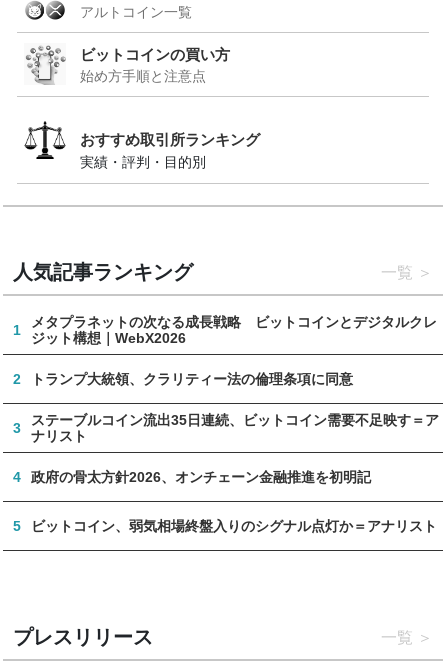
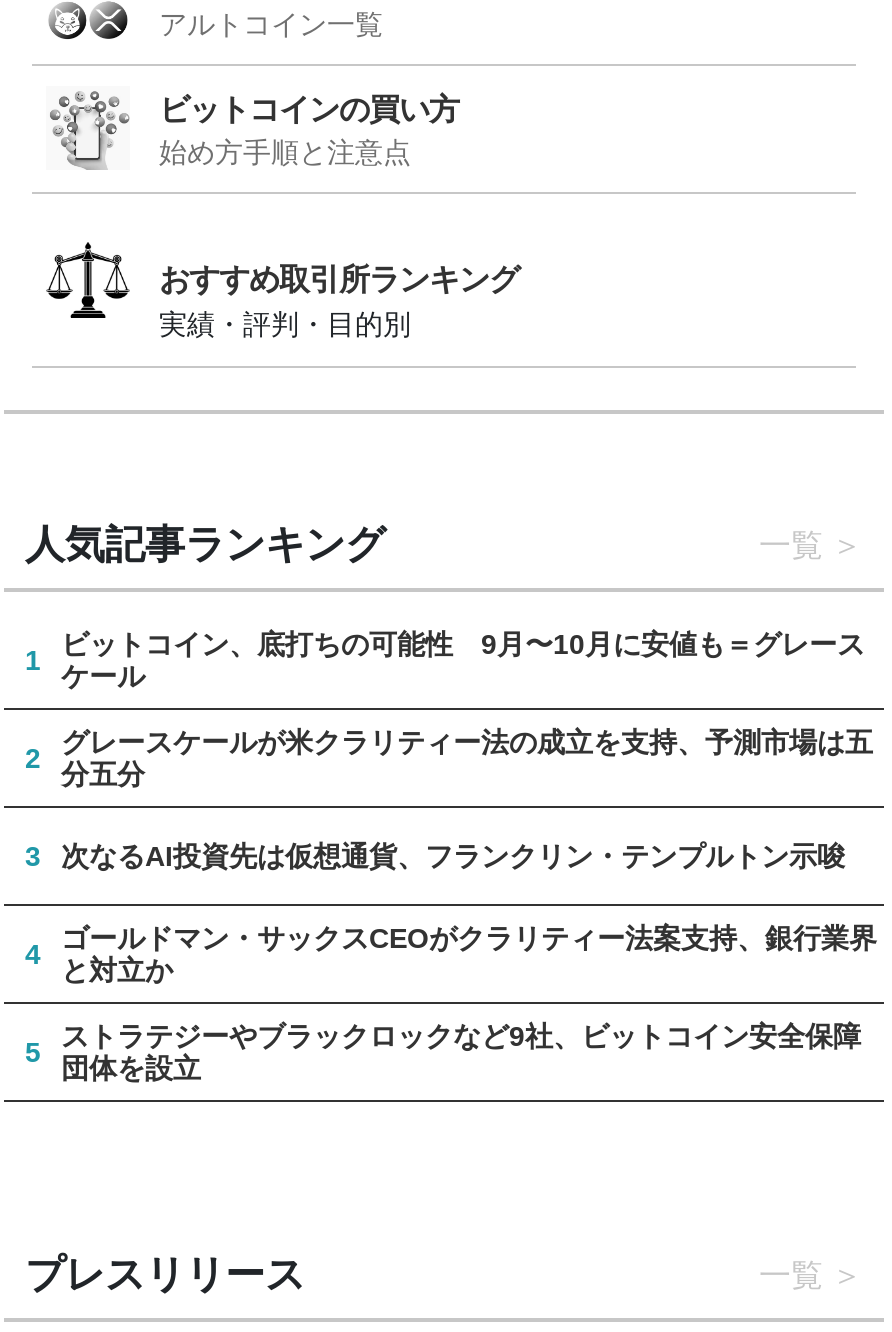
[31,314,437,346] メタプラネットの次なる成長戦略 ビットコインとデジタルクレ | ジット構想｜WebX2026 -> [61,628,865,692] ビットコイン、底打ちの可能性 9月〜10月に安値も＝グレース | ケール
[31,371,353,387] トランプ大統領、クラリティー法の倫理条項に同意 -> [61,726,873,790] グレースケールが米クラリティー法の成立を支持、予測市場は五 | 分五分
[31,412,439,444] ステーブルコイン流出35日連続、ビットコイン需要不足映す＝ア | ナリスト -> [61,840,845,872] 次なるAI投資先は仮想通貨、フランクリン・テンプルトン示唆
[31,469,371,485] 政府の骨太方針2026、オンチェーン金融推進を初明記 -> [61,922,877,986] ゴールドマン・サックスCEOがクラリティー法案支持、銀行業界 | と対立か
[31,518,437,534] ビットコイン、弱気相場終盤入りのシグナル点灯か＝アナリスト -> [61,1020,861,1084] ストラテジーやブラックロックなど9社、ビットコイン安全保障 | 団体を設立

